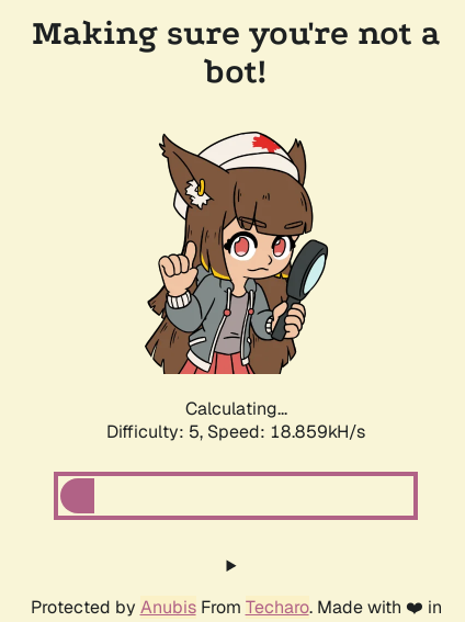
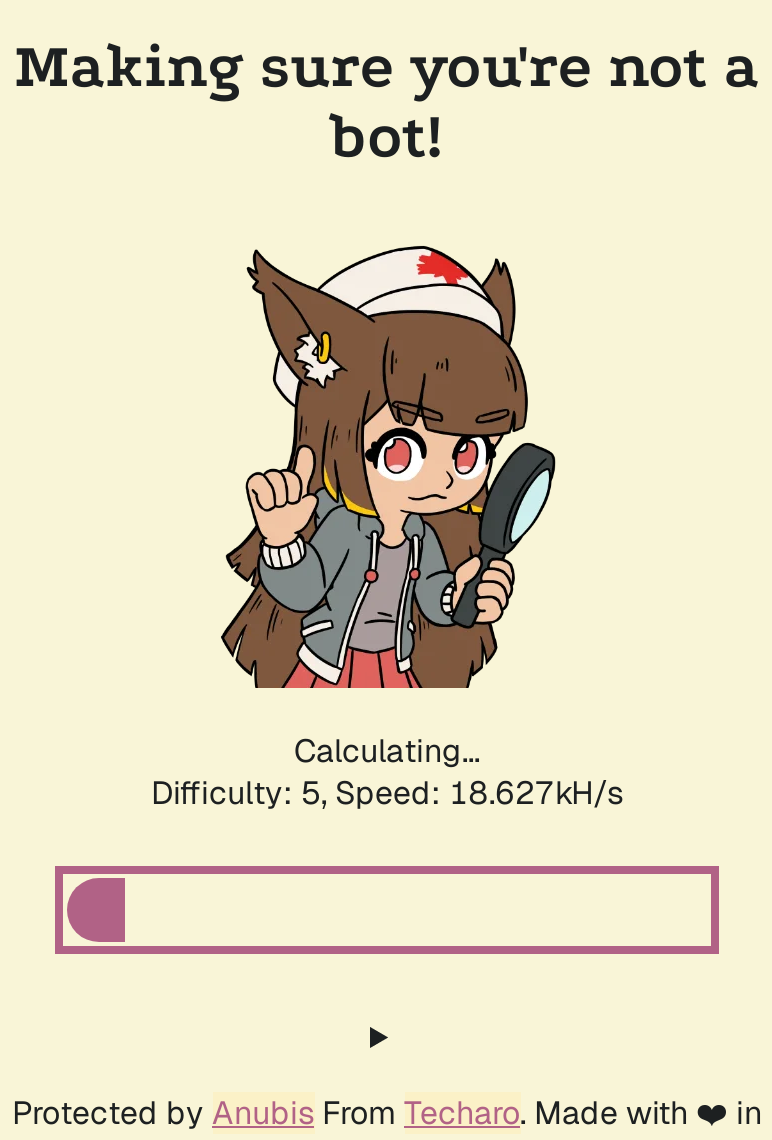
[106,420,365,443] Difficulty: 5, Speed: 18.859kH/s -> [151,772,623,814] Difficulty: 5, Speed: 18.627kH/s

